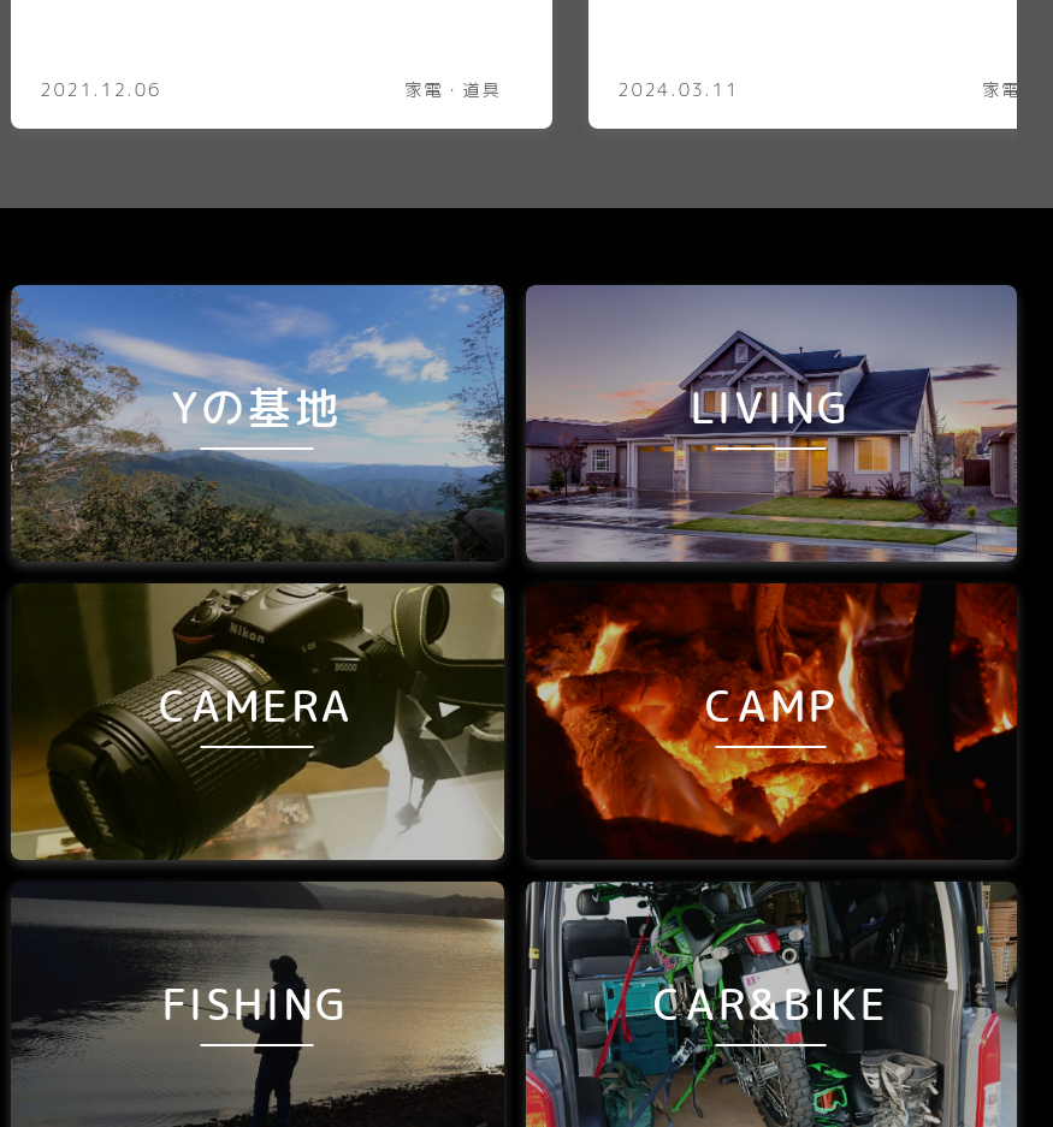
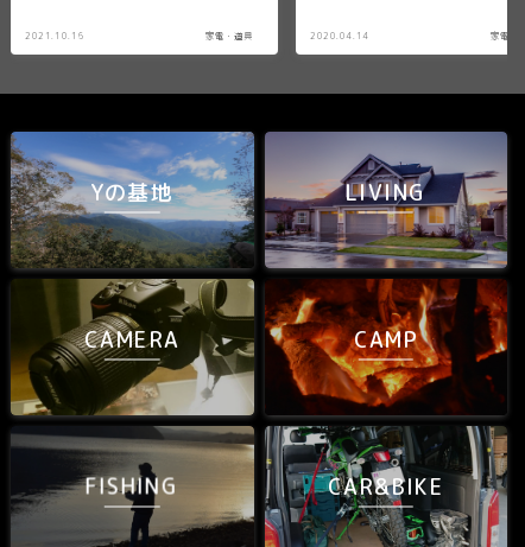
[40,78,161,104] 2021.12.06 -> [25,30,85,42] 2021.10.16
[617,78,739,104] 2024.03.11 -> [310,30,370,42] 2020.04.14

